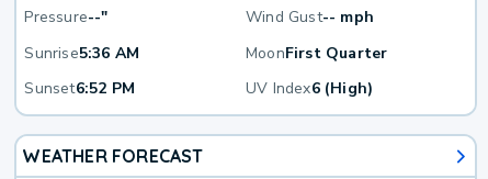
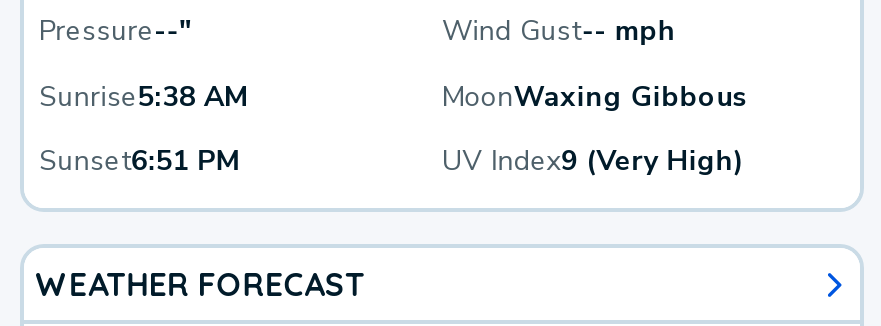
[25,43,388,63] Sunrise5:36 AM | MoonFirst Quarter -> [39,78,747,116] Sunrise5:38 AM | MoonWaxing Gibbous
[25,78,373,99] Sunset6:52 PM | UV Index6 (High) -> [39,142,744,180] Sunset6:51 PM | UV Index9 (Very High)

